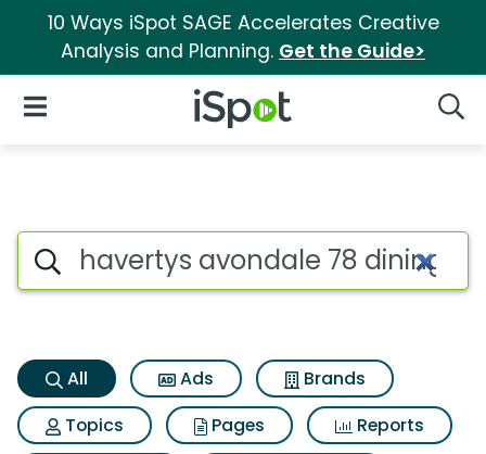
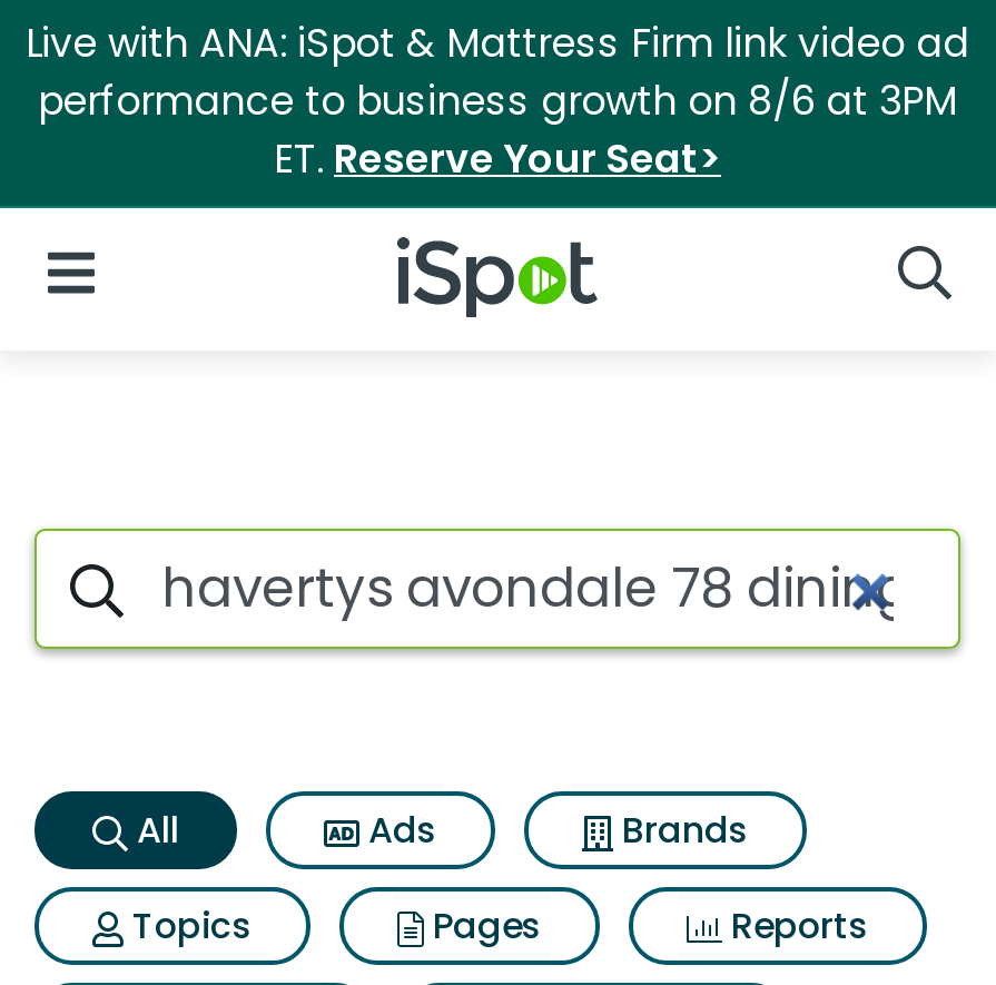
[47,10,439,64] 10 Ways iSpot SAGE Accelerates Creative | Analysis and Planning. Get the Guide> -> [26,17,969,186] Live with ANA: iSpot & Mattress Firm link video ad | performance to business growth on 8/6 at 3PM | ET. Reserve Your Seat>

